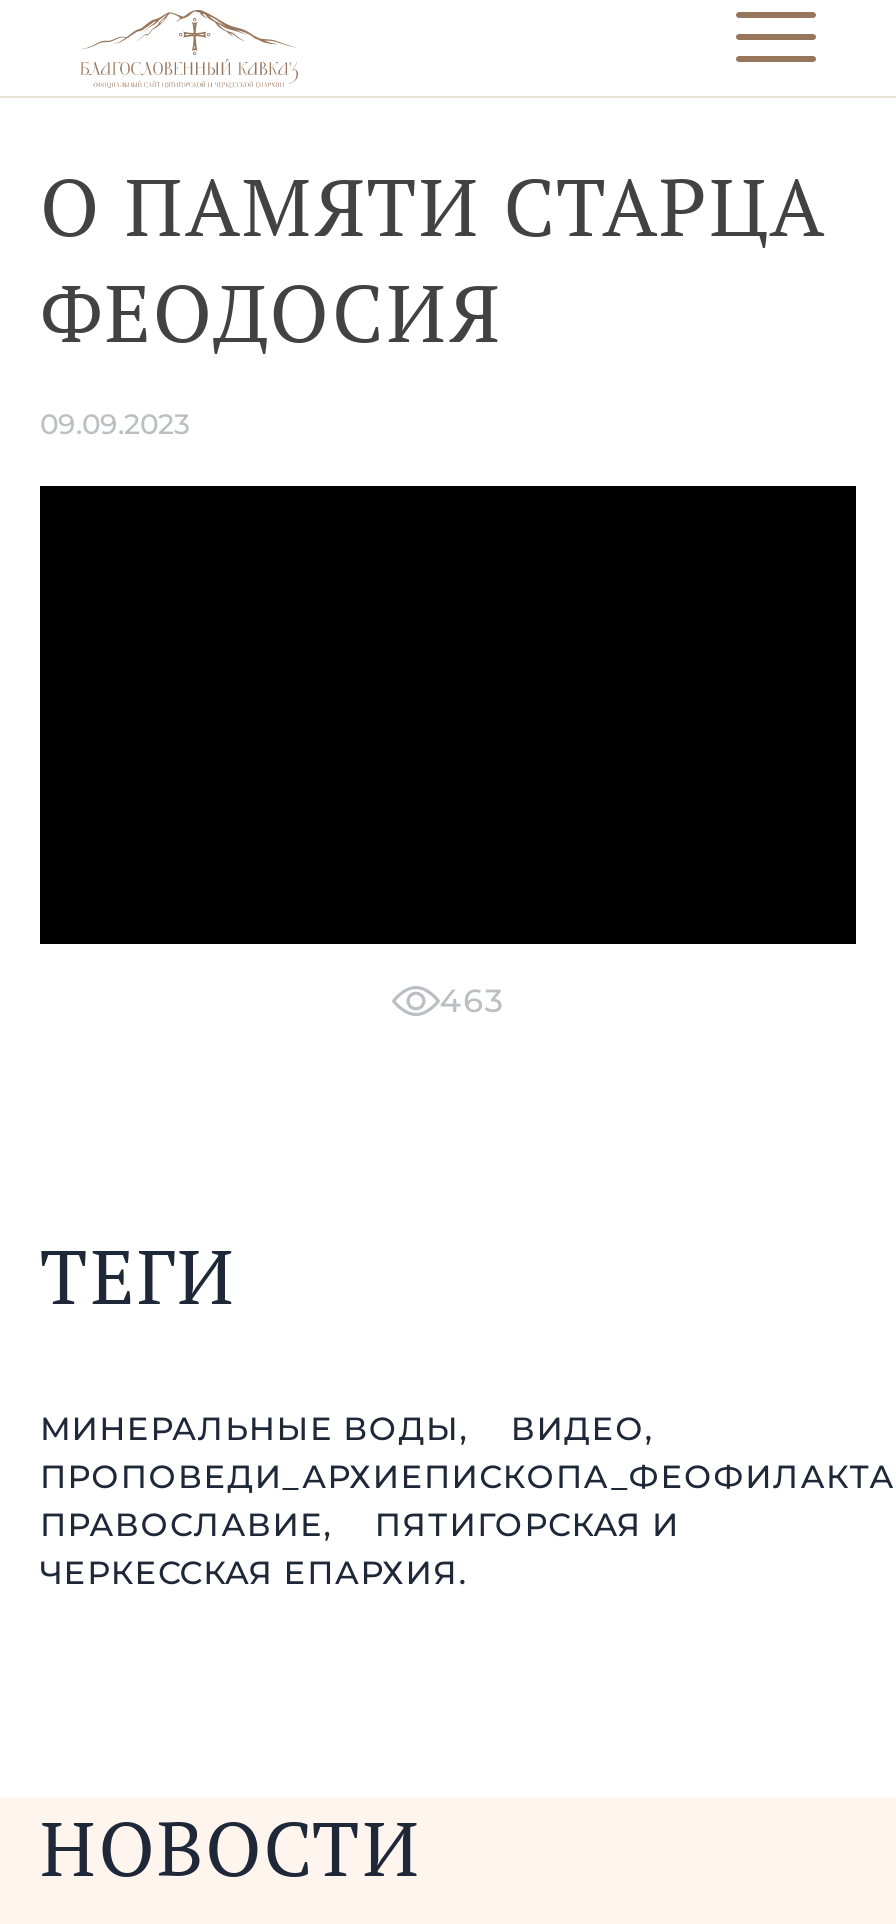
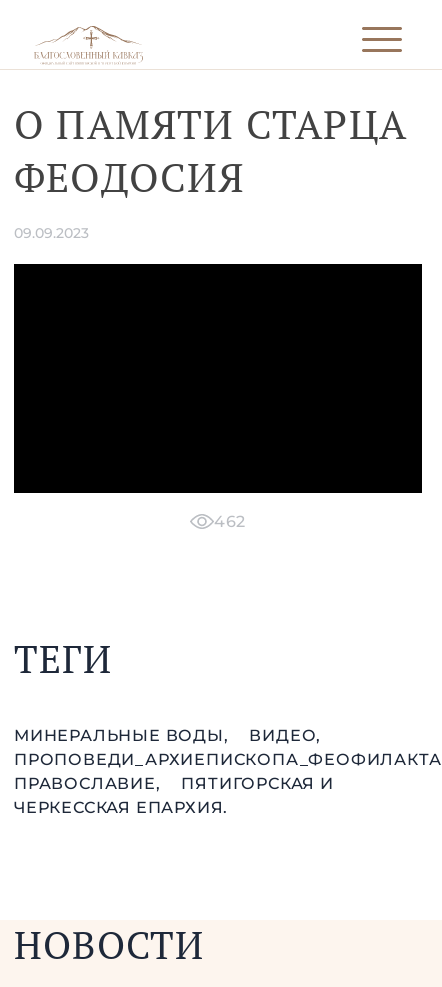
[440,982,504,1020] 463 -> [214,512,246,531] 462

